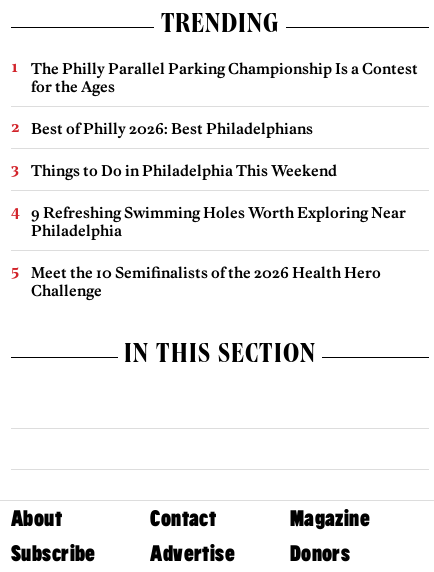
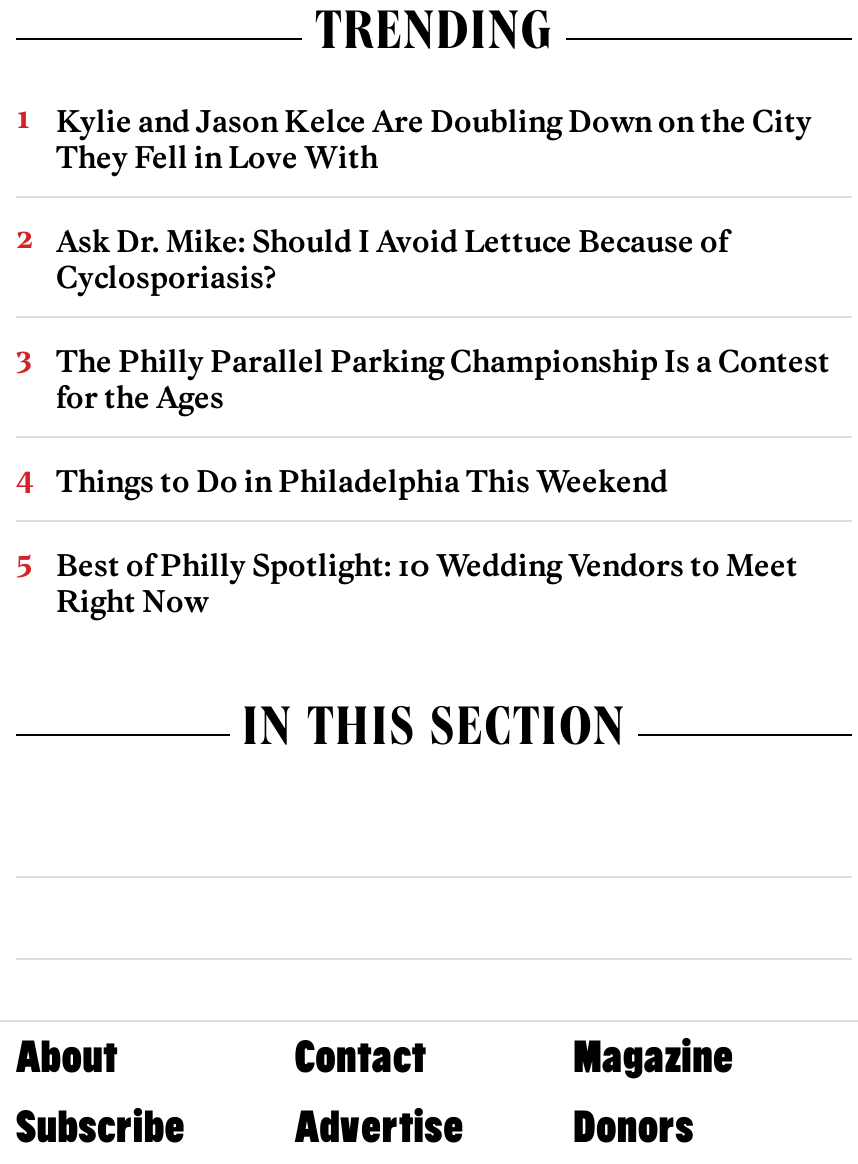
none -> [56,101,812,295] Kylie and Jason Kelce Are Doubling Down on the City | They Fell in Love With | Ask Dr. Mike: Should I Avoid Lettuce Because of | Cyclosporiasis?
moved [31,59,418,96] -> [56,341,830,415]: The Philly Parallel Parking Championship Is a Contest | for the Ages
[31,119,313,138] Best of Philly 2026: Best Philadelphians -> none
moved [31,161,337,180] -> [56,461,668,499]: Things to Do in Philadelphia This Weekend
[31,203,406,300] 9 Refreshing Swimming Holes Worth Exploring Near | Philadelphia | Meet the 10 Semifinalists of the 2026 Health Hero | Challenge -> [56,545,798,619] Best of Philly Spotlight: 10 Wedding Vendors to Meet | Right Now

